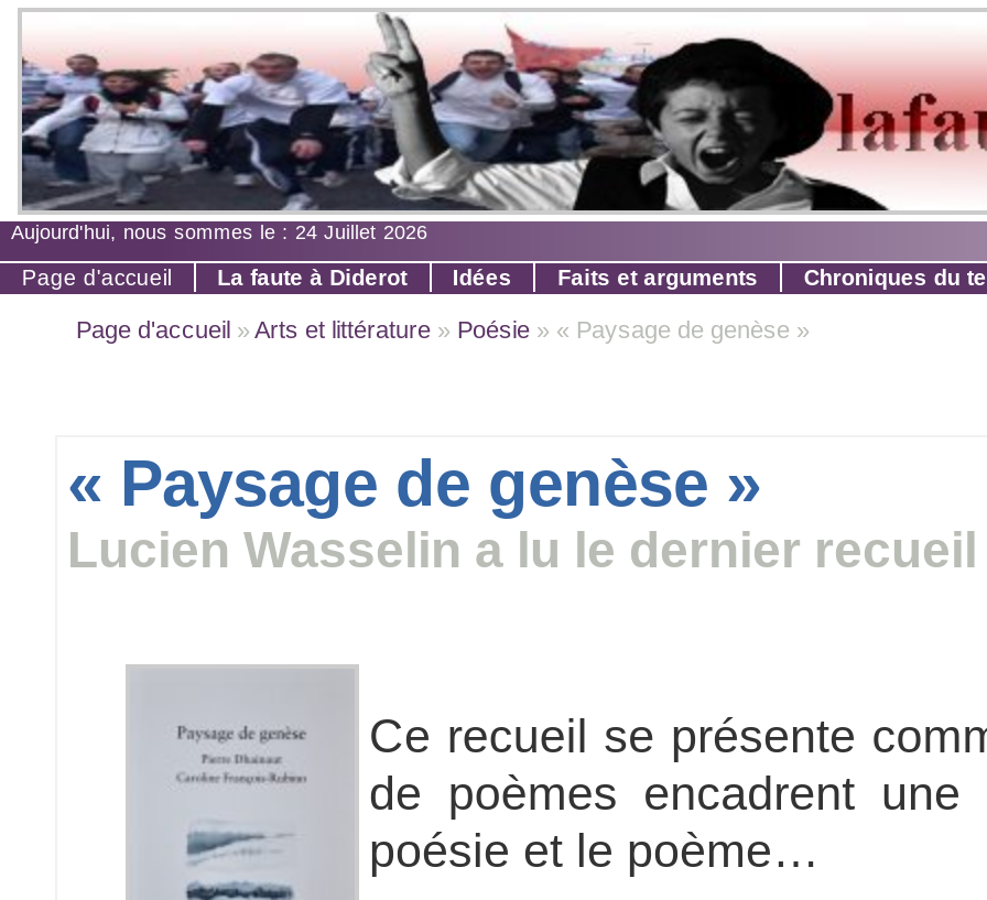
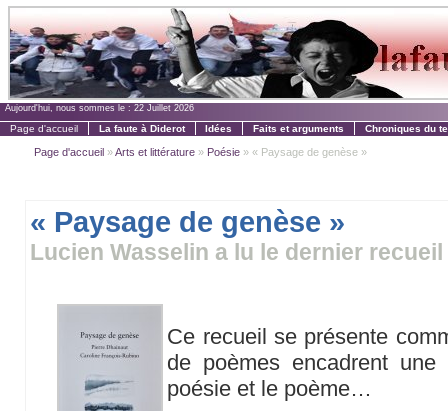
[11,221,427,243] Aujourd'hui, nous sommes le :24 Juillet 2026 -> [5,103,194,113] Aujourd'hui, nous sommes le :22 Juillet 2026

